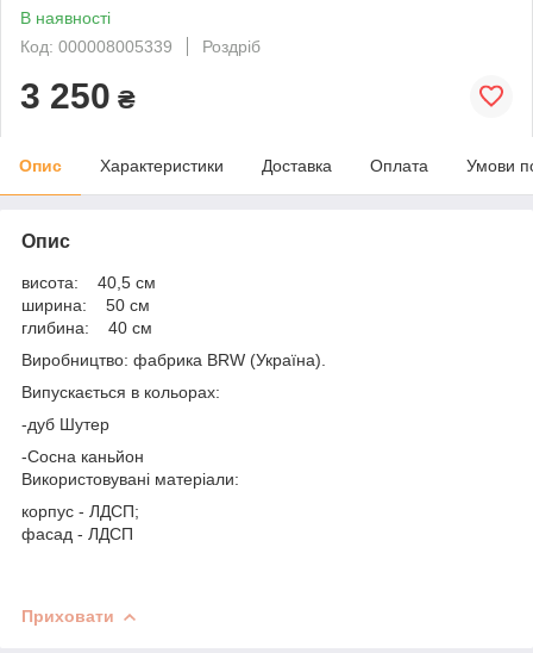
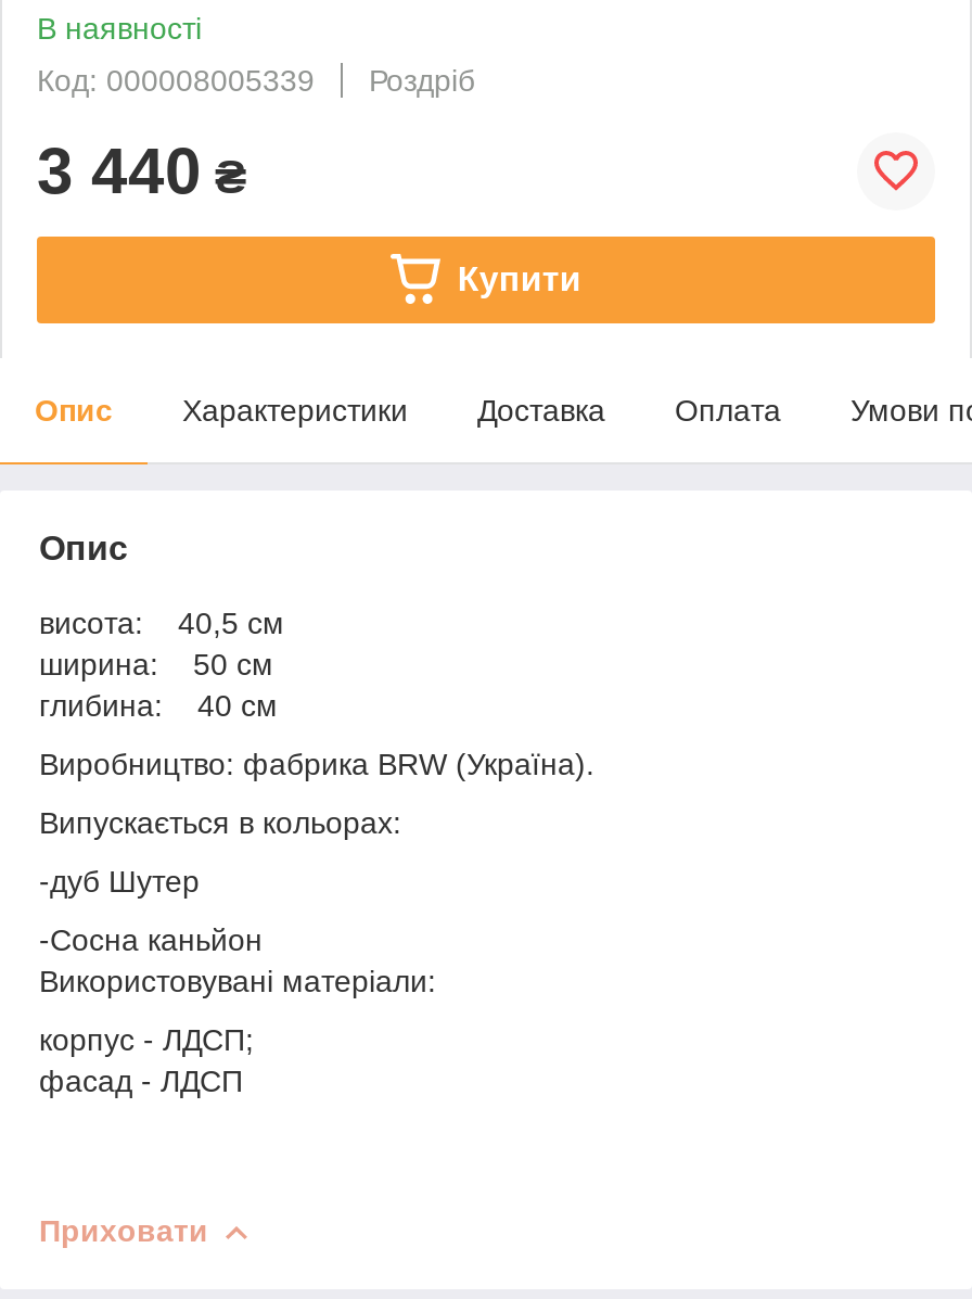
[20,76,136,115] 3 250 ₴ -> [37,134,581,297] 3 440 ₴ | Купити

